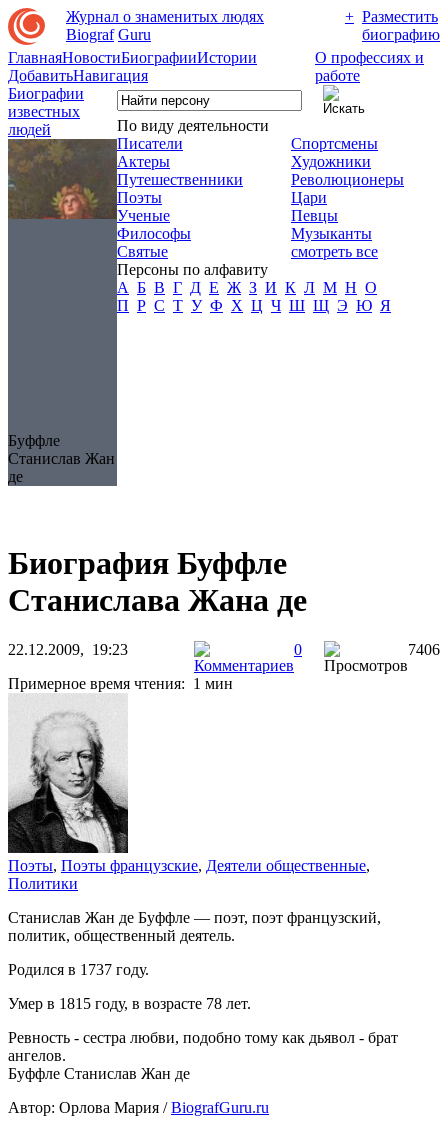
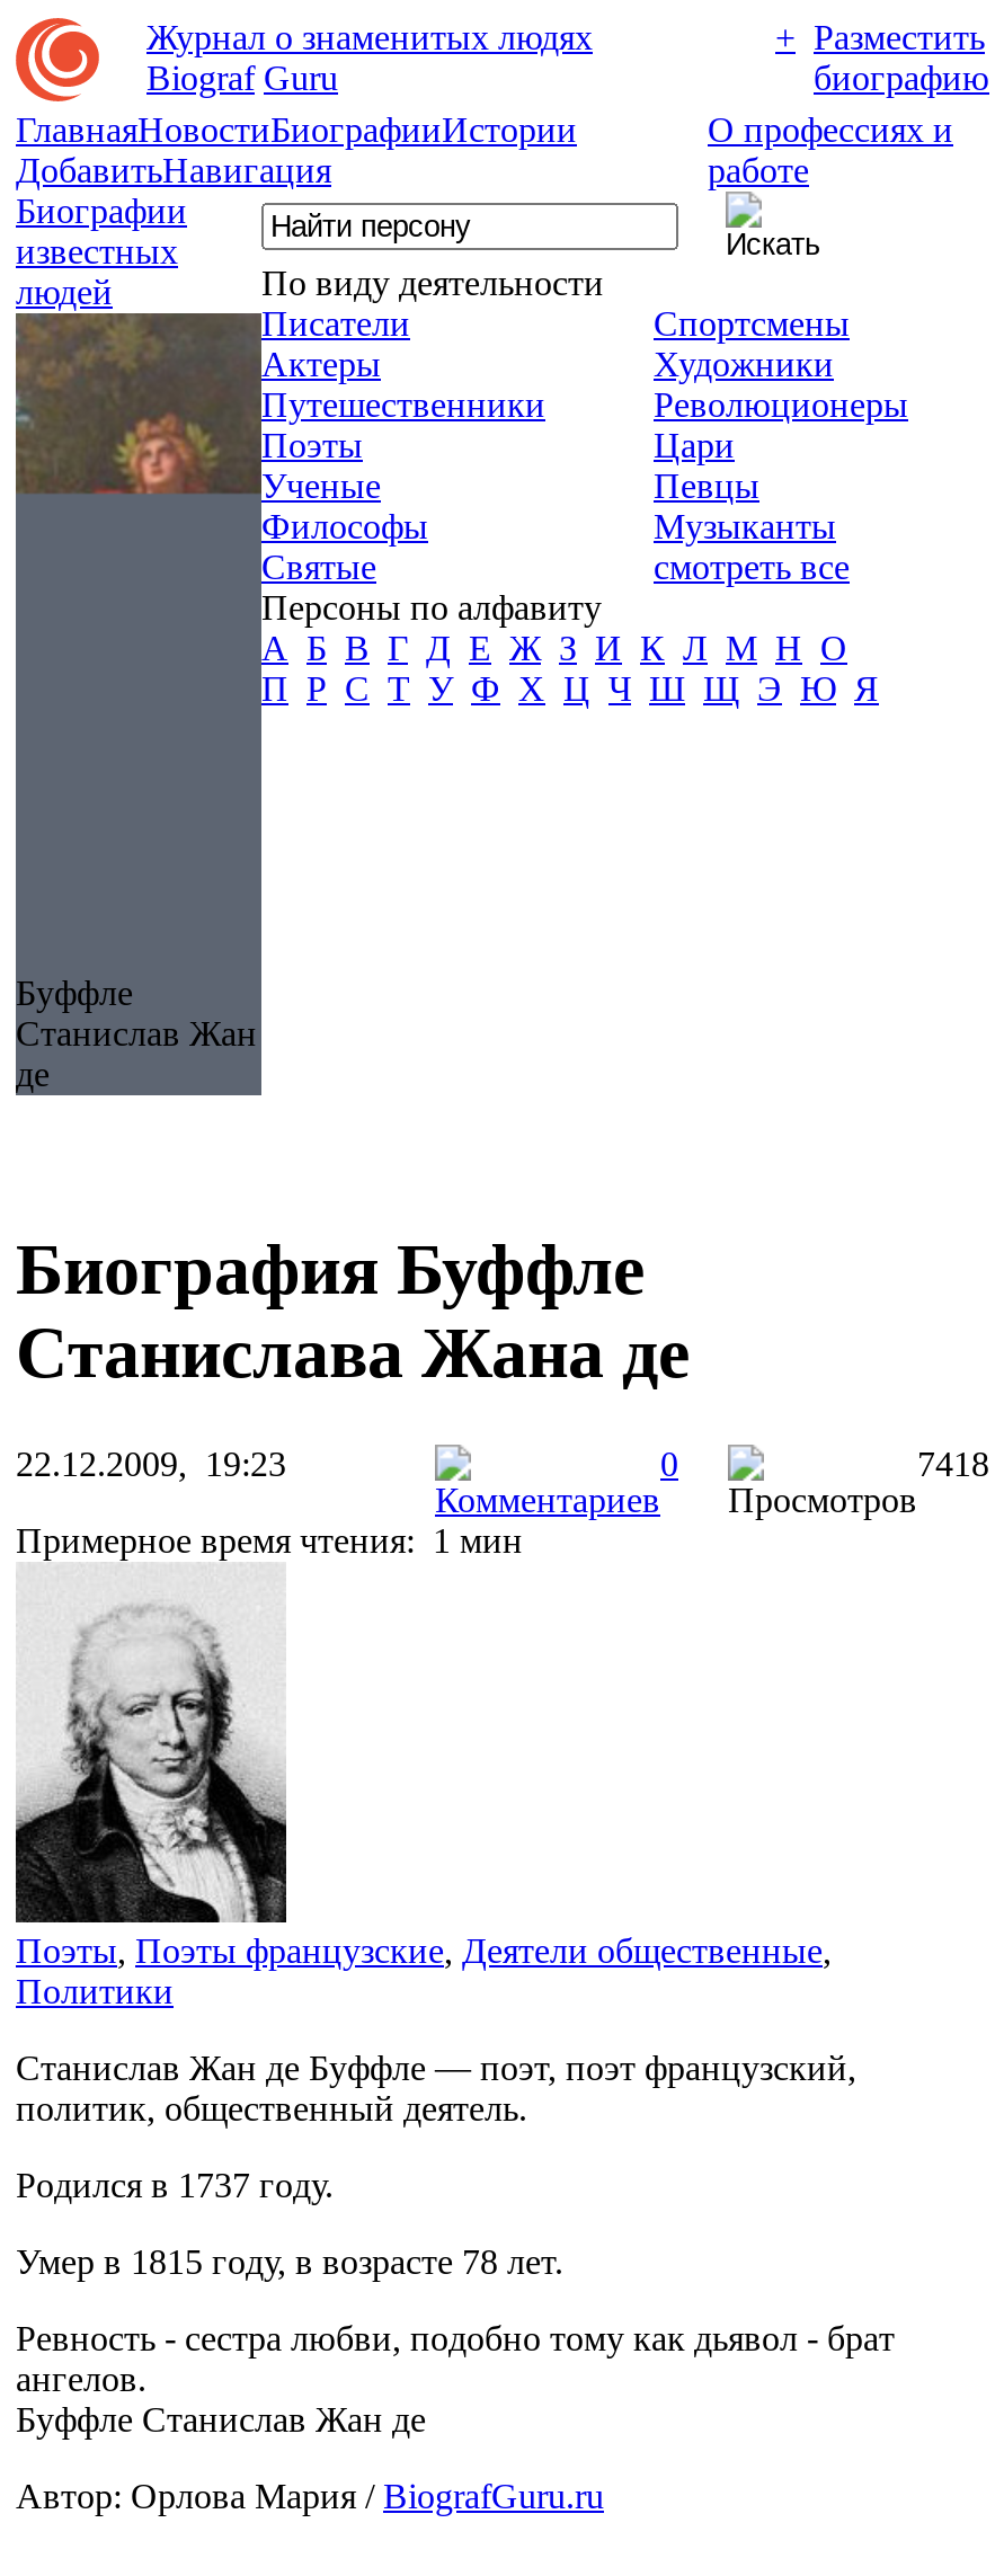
[408,641,440,658] 7406 -> [917,1444,989,1483] 7418

